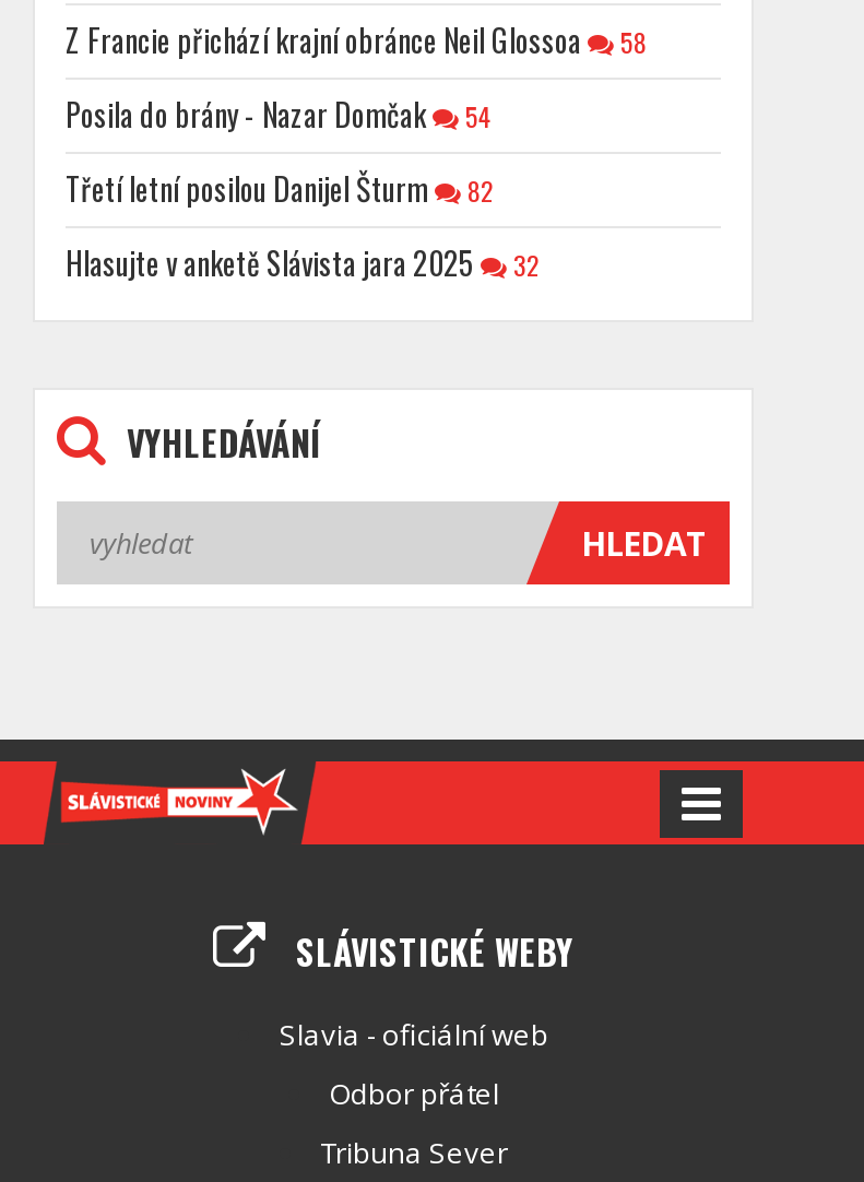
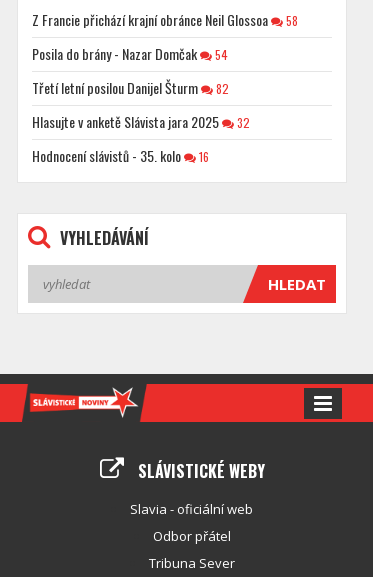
none -> [32,145,209,166] Hodnocení slávistů - 35. kolo | 16

